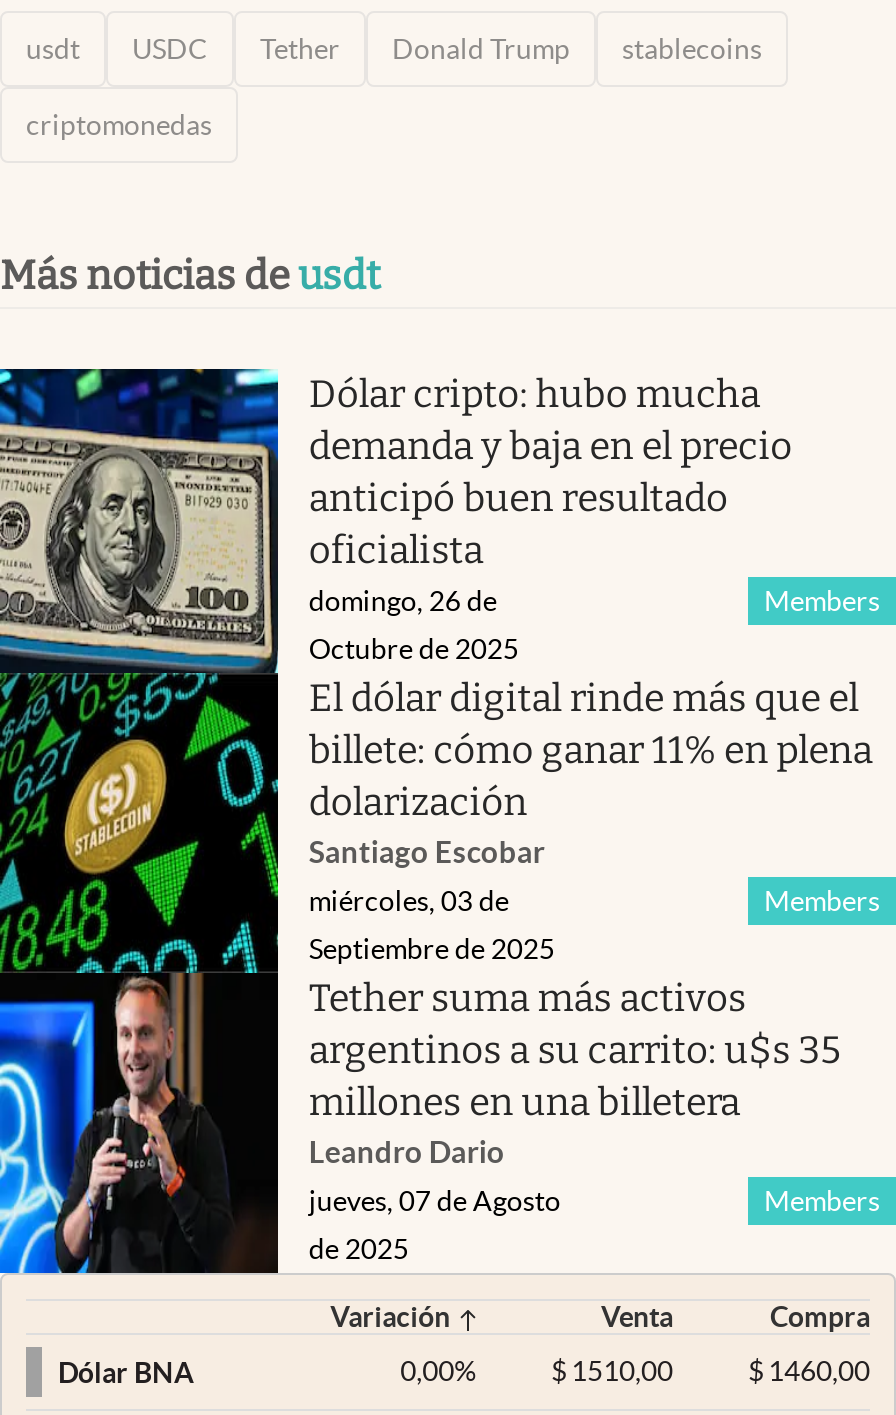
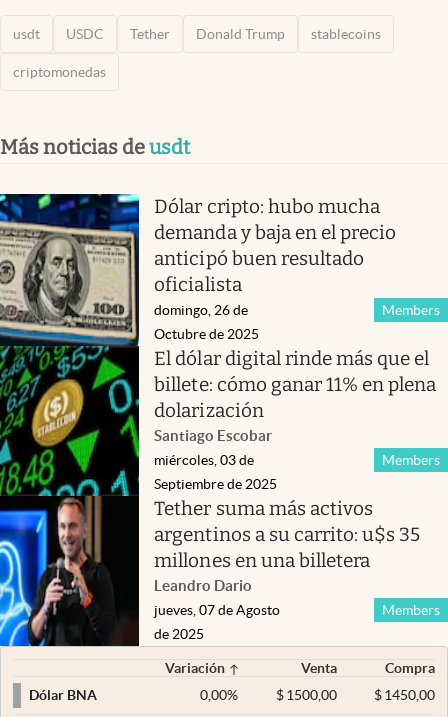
[551,1355,673,1387] $ 1510,00 -> [275,687,336,703] $ 1500,00
[748,1355,870,1387] $ 1460,00 -> [374,687,435,703] $ 1450,00

